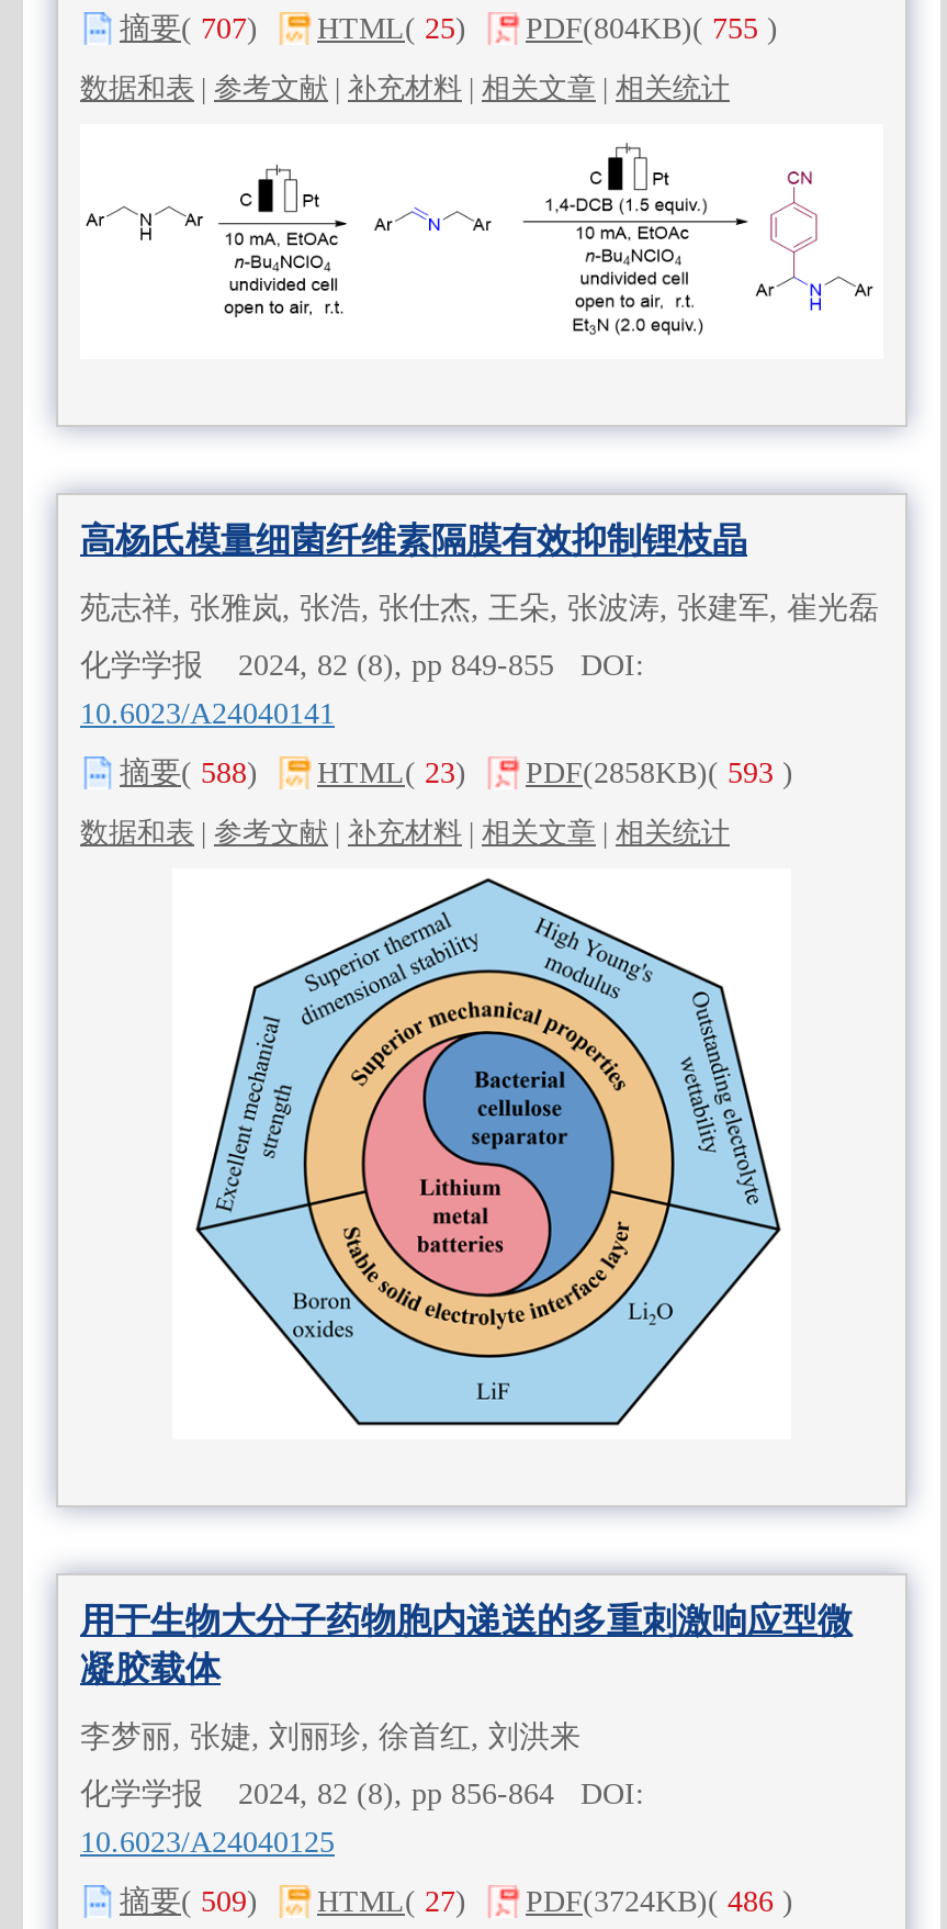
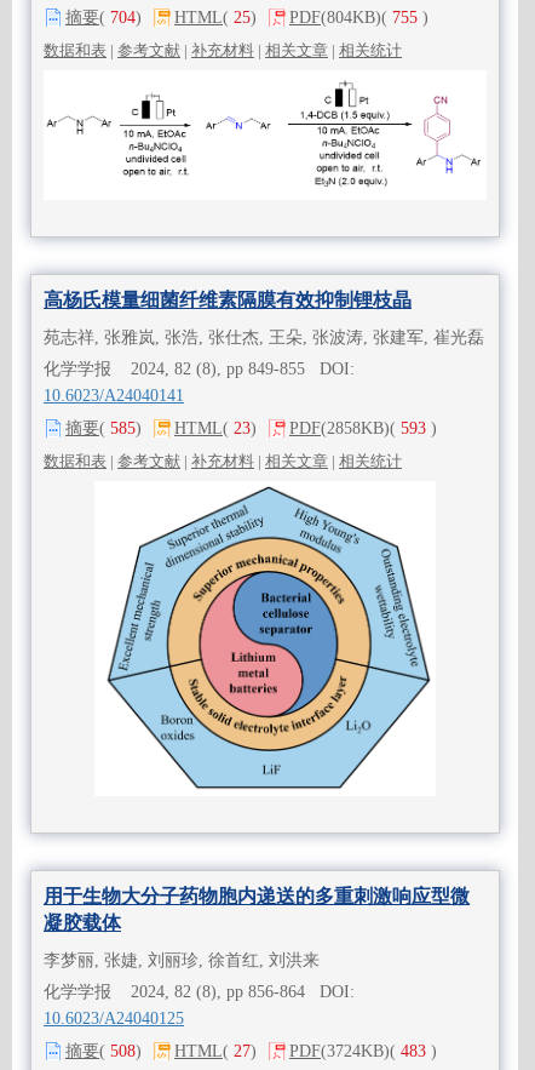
[120,12,778,45] 摘要(707) HTML(25) PDF(804KB)(755) -> [65,9,428,27] 摘要(704) HTML(25) PDF(804KB)(755)
[120,756,793,789] 摘要(588) HTML(23) PDF(2858KB)(593) -> [65,419,437,437] 摘要(585) HTML(23) PDF(2858KB)(593)
[120,1885,258,1918] 摘要(509) -> [65,1042,142,1060] 摘要(508)
[526,1885,793,1918] PDF(3724KB)(486) -> [289,1042,437,1060] PDF(3724KB)(483)

